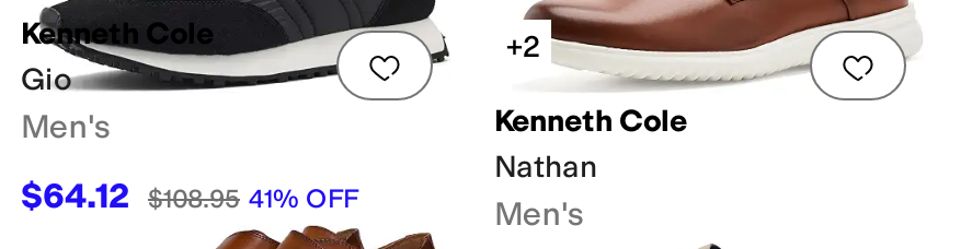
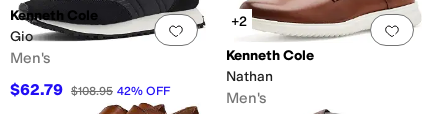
[21,175,358,216] $64.12 $108.95 41% OFF -> [10,80,170,99] $62.79 $108.95 42% OFF

